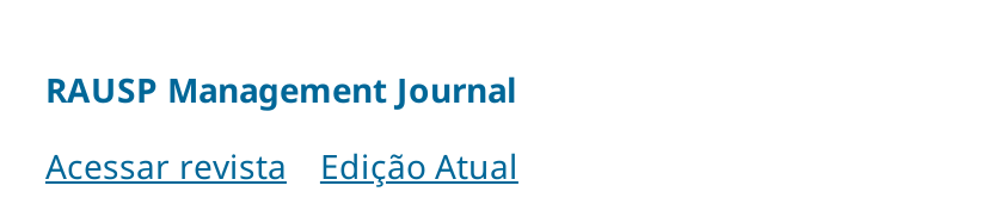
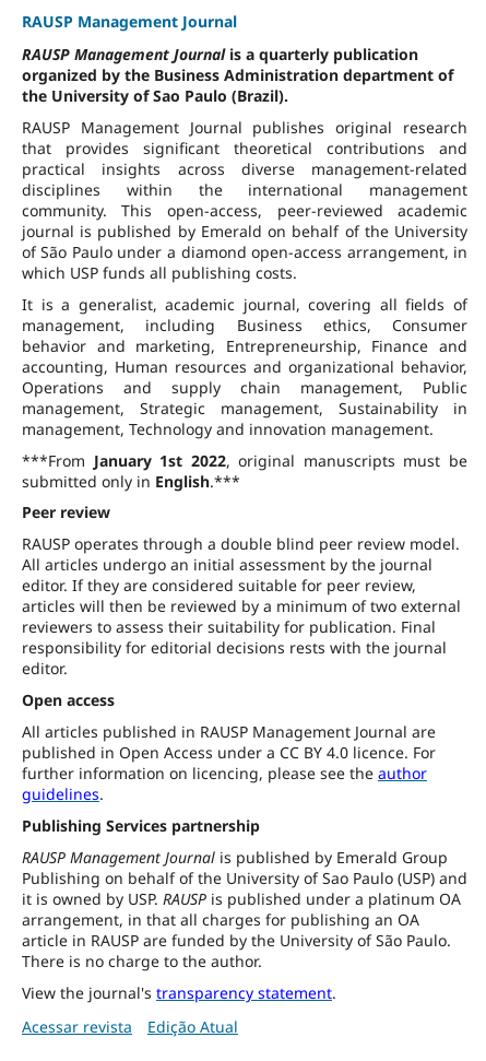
none -> [22,43,468,1004] RAUSP Management Journal is a quarterly publication | organized by the Business Administration department of | the University of Sao Paulo (Brazil). | RAUSP Management Journal publishes original research | that provides significant theoretical contributions and | practical insights across diverse management-related | disciplines within the international management | community. This open-access, peer-reviewed academic | journal is published by Emerald on behalf of the University | of São Paulo under a diamond open-access arrangement, in | which USP funds all publishing costs. | It is a generalist, academic journal, covering all fields of | management, including Business ethics, Consumer | behavior and marketing, Entrepreneurship, Finance and | accounting, Human resources and organizational behavior, | Operations and supply chain management, Public | management, Strategic management, Sustainability in | management, Technology and innovation management. | ***From January 1st 2022, original manuscripts must be | submitted only in English.*** | Peer review | RAUSP operates through a double blind peer review model. | All articles undergo an initial assessment by the journal | editor. If they are considered suitable for peer review, | articles will then be reviewed by a minimum of two external | reviewers to assess their suitability for publication. Final | responsibility for editorial decisions rests with the journal | editor. | Open access | All articles published in RAUSP Management Journal are | published in Open Access under a CC BY 4.0 licence. For | further information on licencing, please see the author | guidelines. | Publishing Services partnership | RAUSP Management Journal is published by Emerald Group | Publishing on behalf of the University of Sao Paulo (USP) and | it is owned by USP. RAUSP is published under a platinum OA | arrangement, in that all charges for publishing an OA | article in RAUSP are funded by the University of São Paulo. | There is no charge to the author. | View the journal's transparency statement.

